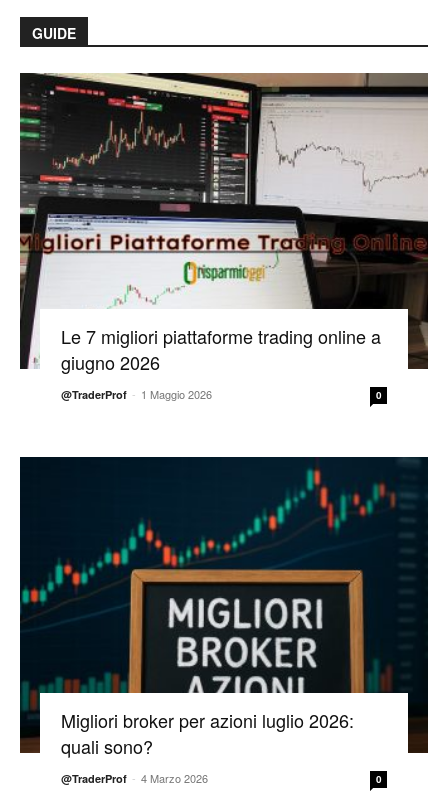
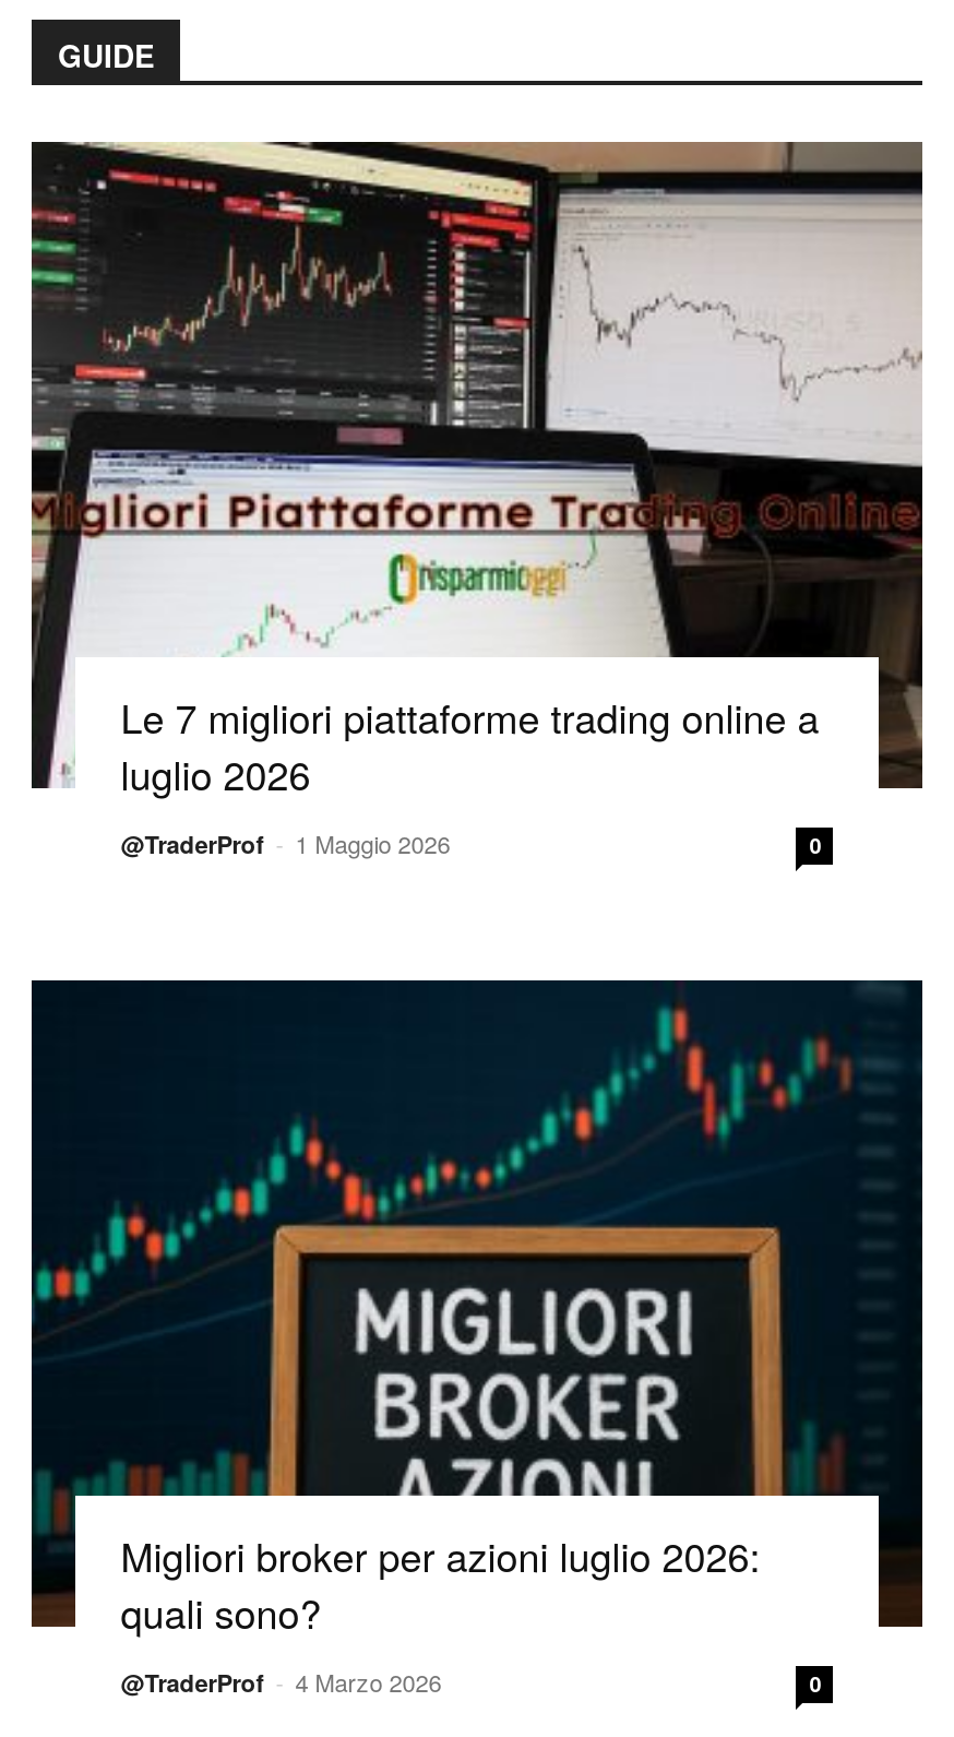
[61,349,160,375] giugno 2026 -> [121,743,311,800] luglio 2026

